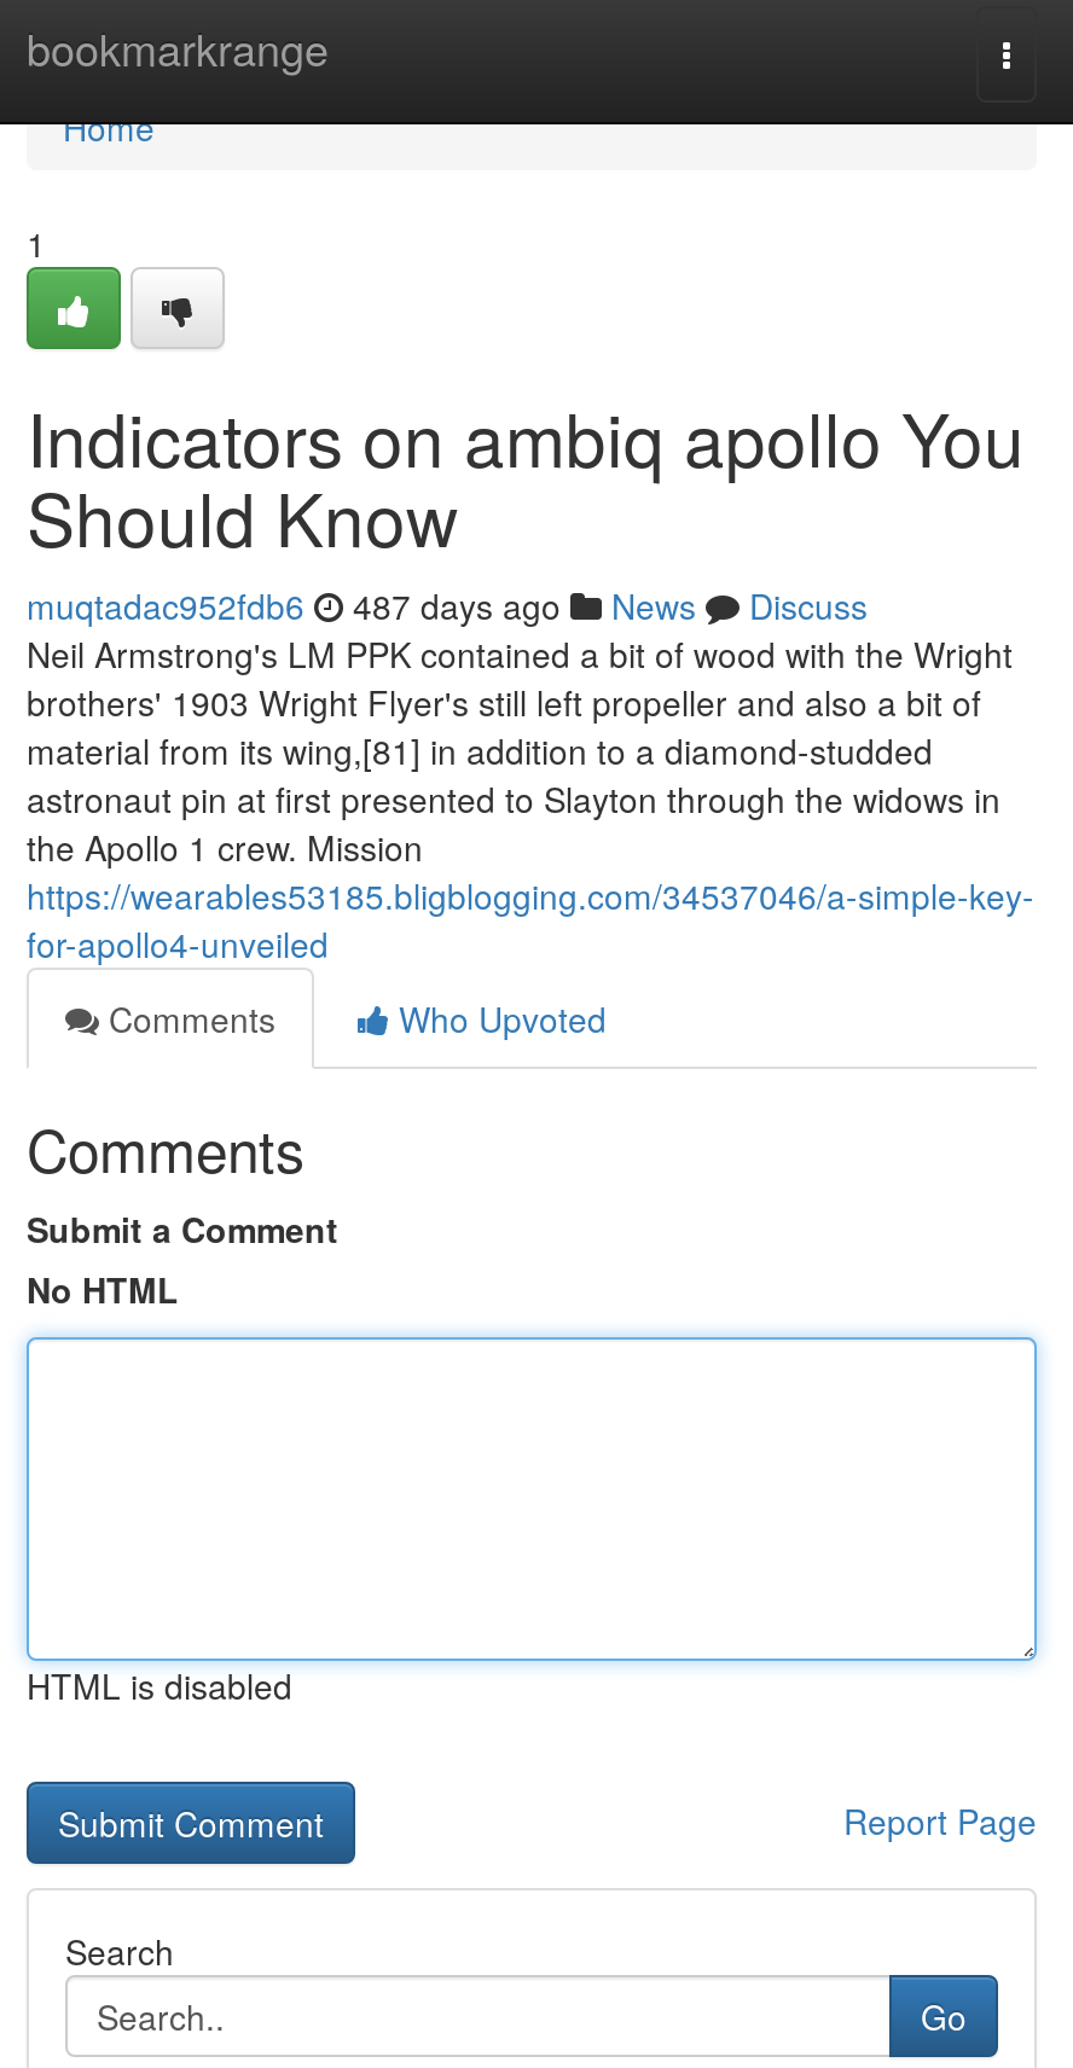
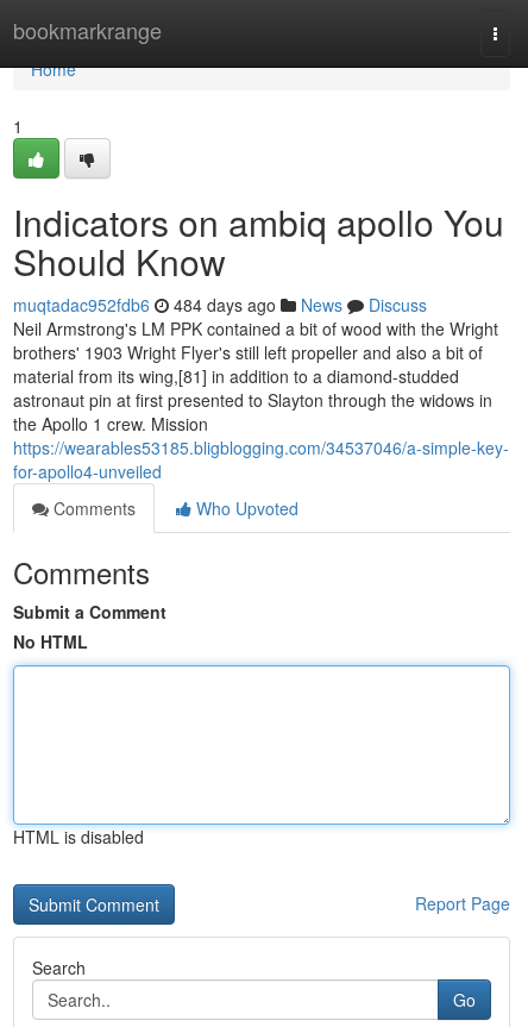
[27,581,868,629] muqtadac952fdb6 487 days ago News Discuss -> [13,293,427,317] muqtadac952fdb6 484 days ago News Discuss

